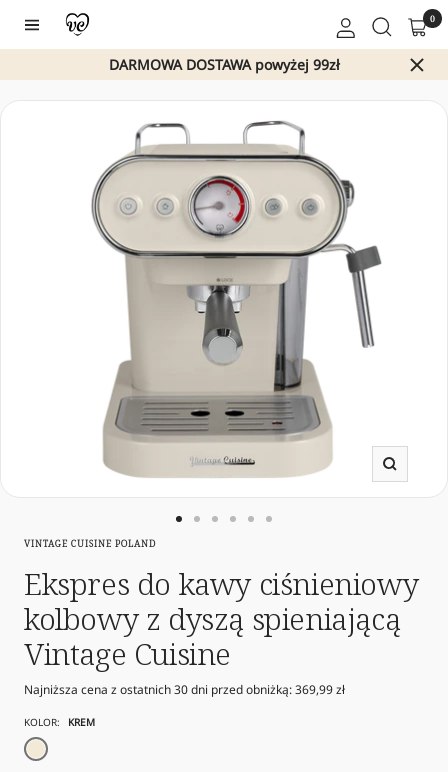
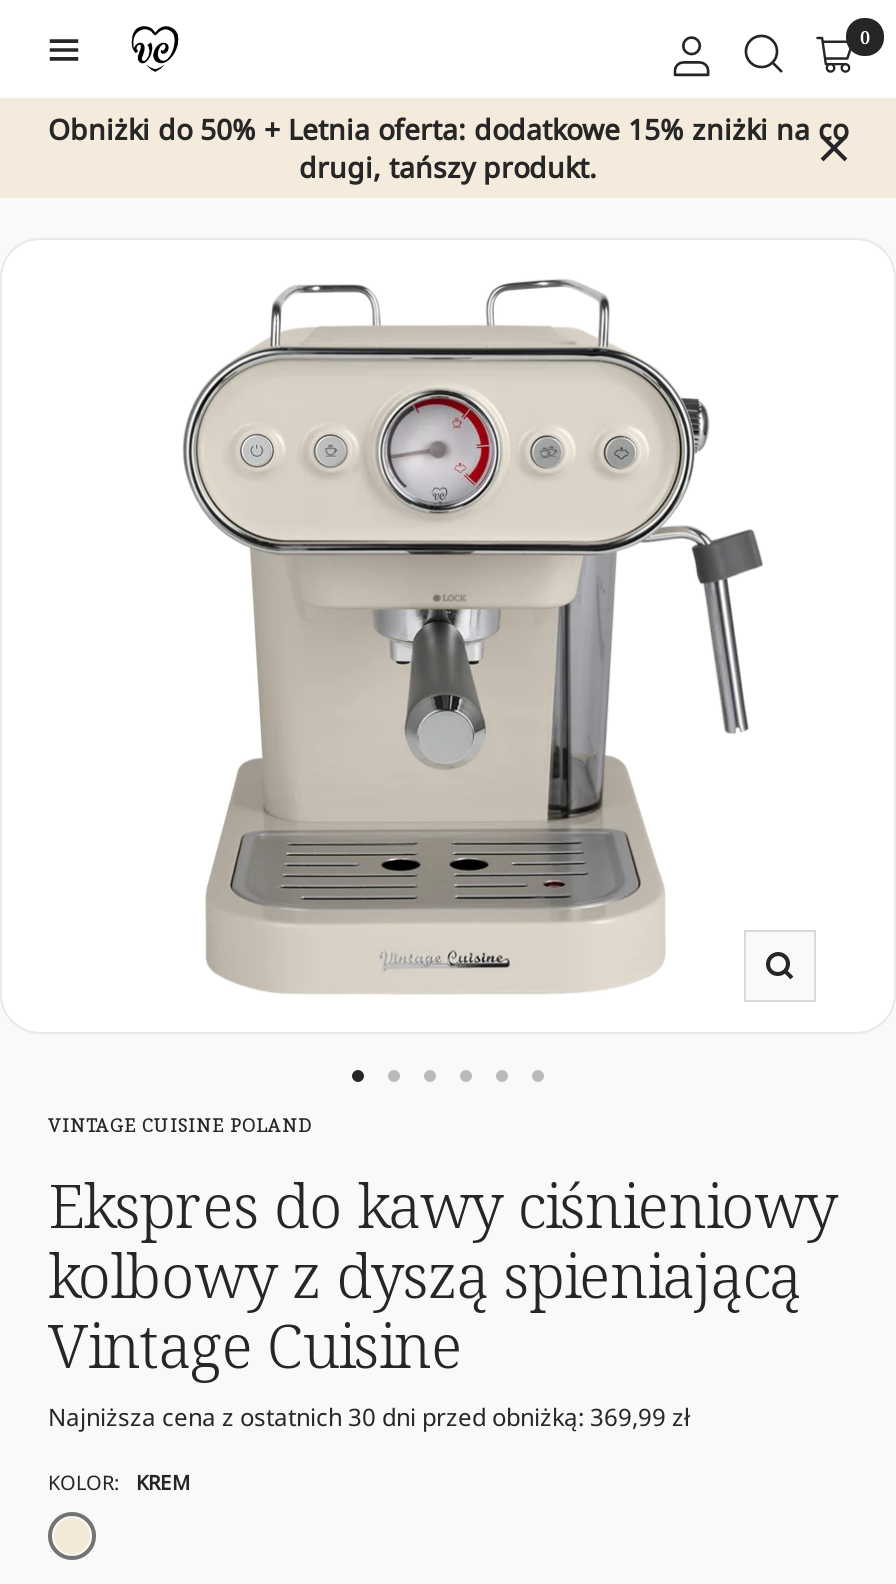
[108,55,339,74] DARMOWA DOSTAWA powyżej 99zł -> [48,110,848,186] Obniżki do 50% + Letnia oferta: dodatkowe 15% zniżki na co | drugi, tańszy produkt.

